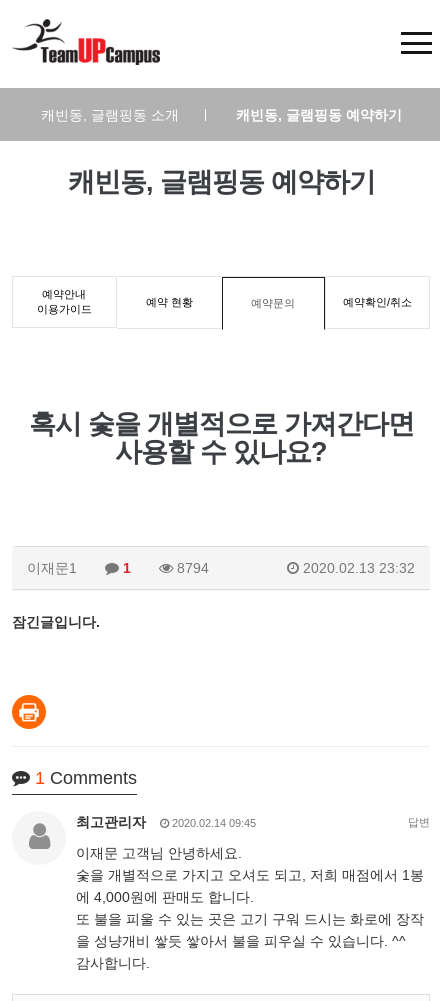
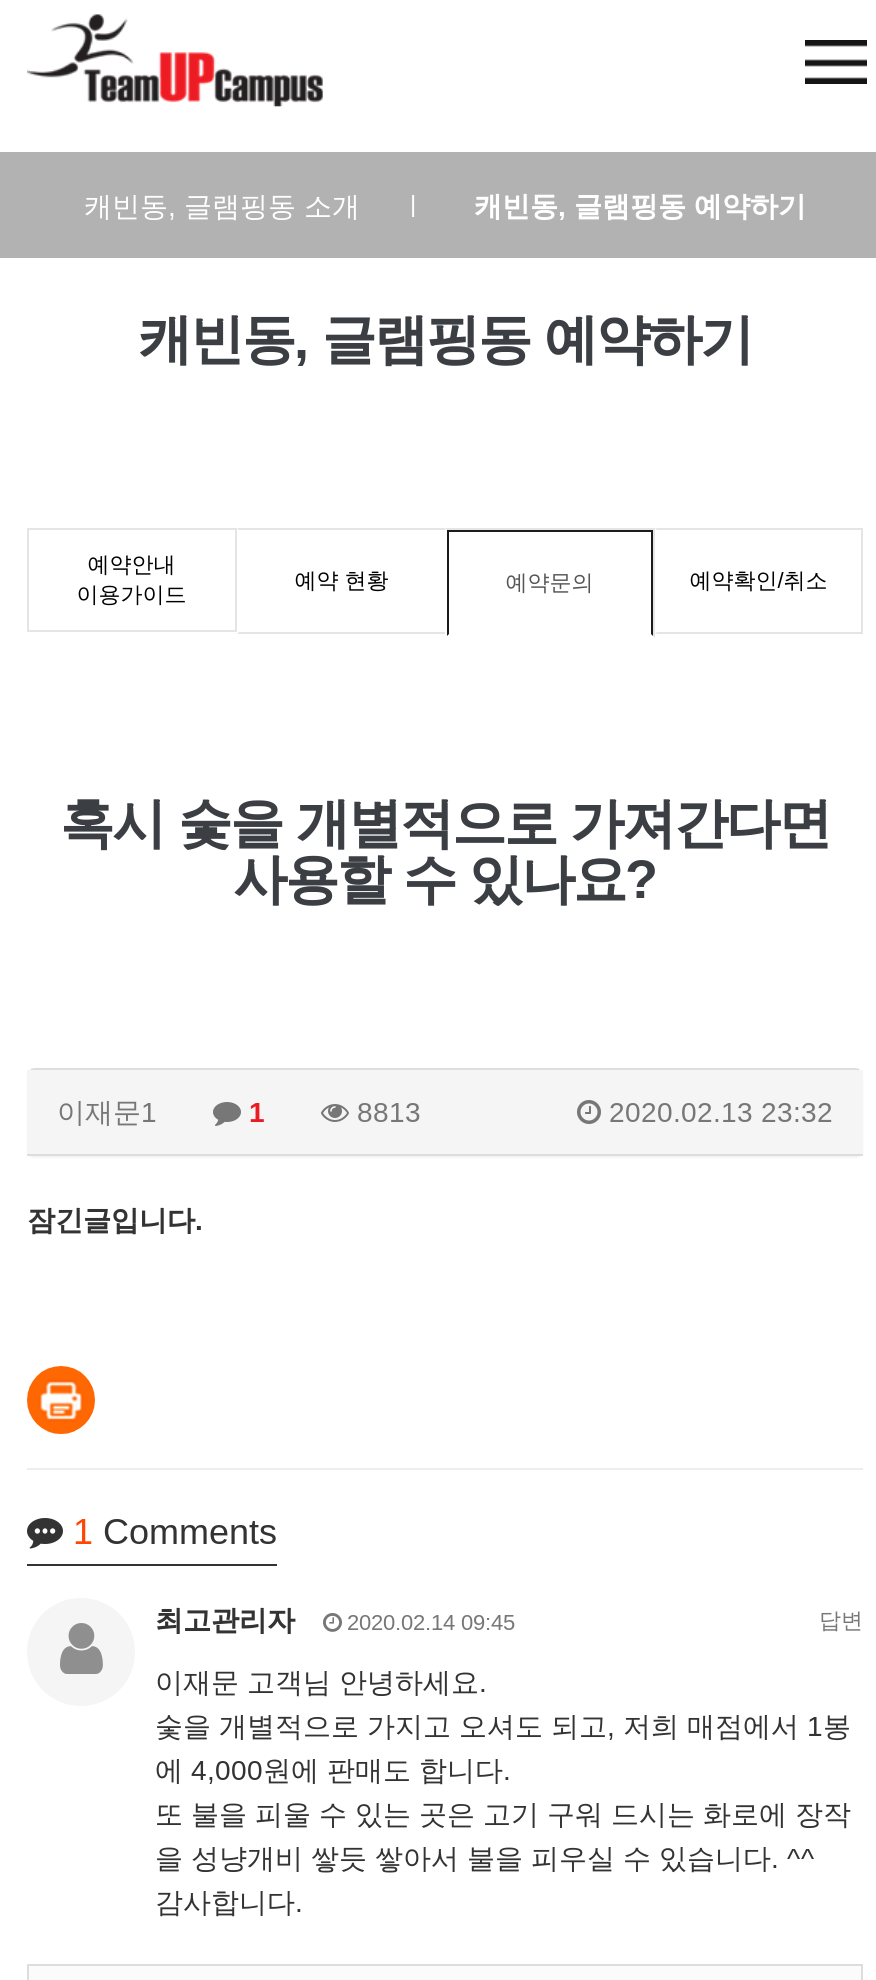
[173,560,209,576] 8794 -> [349,1096,421,1128] 8813

